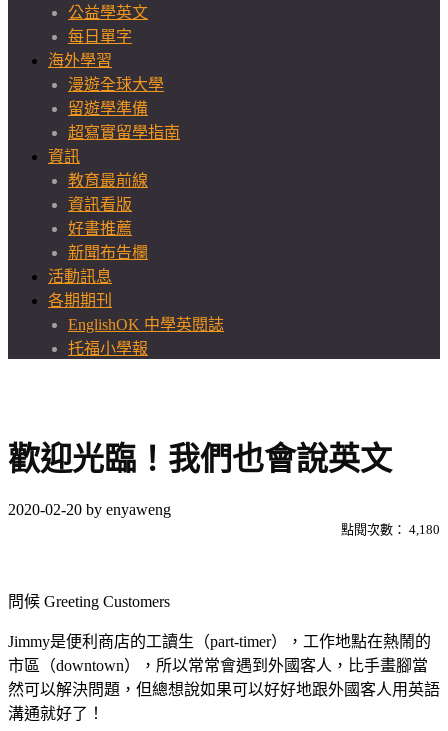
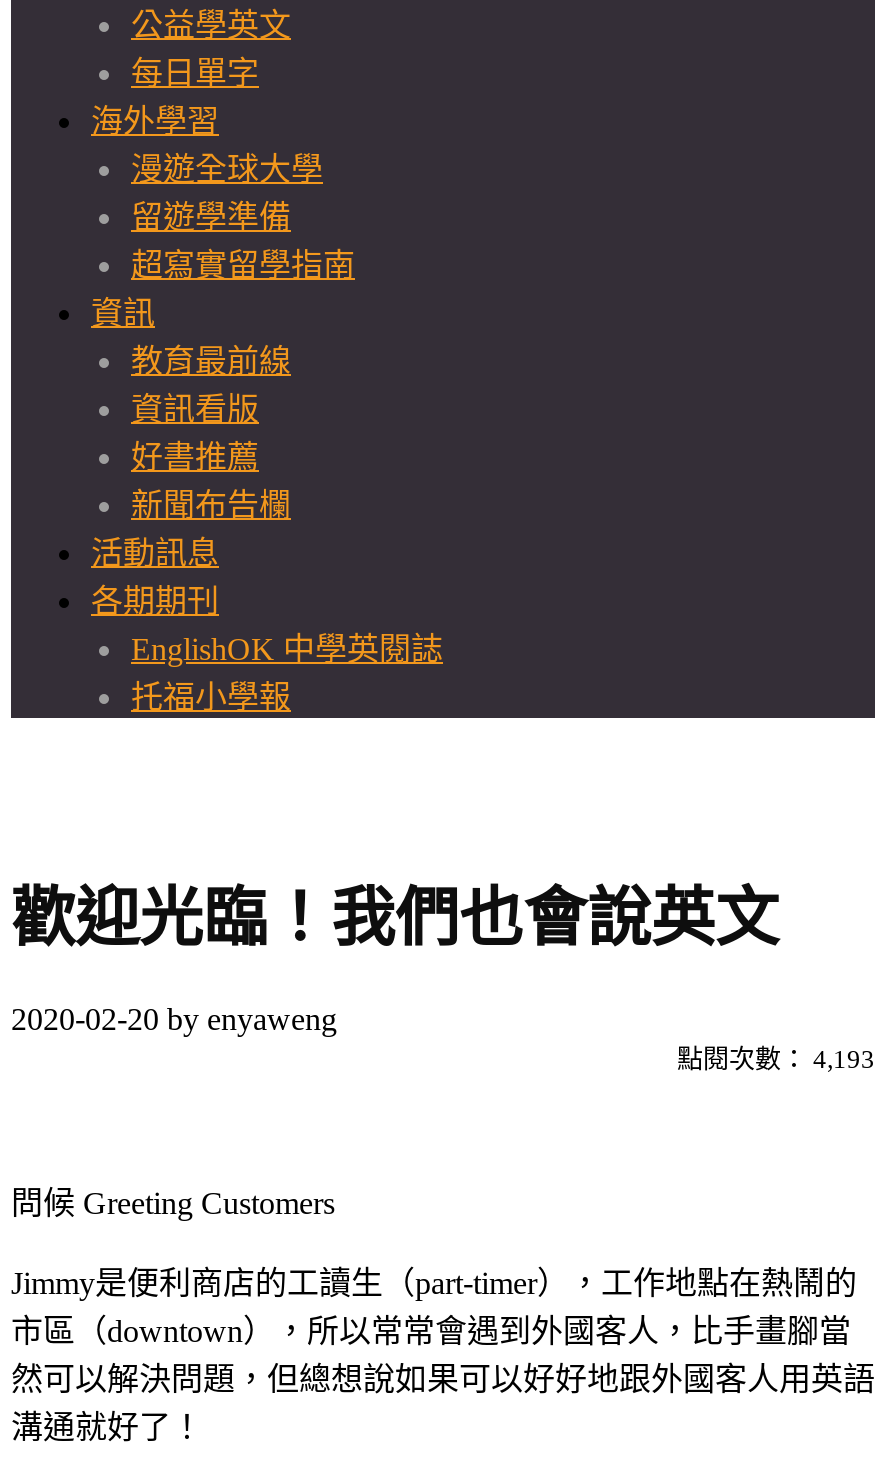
[341,522,440,537] 點閱次數：4,180 -> [677,1045,875,1075] 點閱次數：4,193

